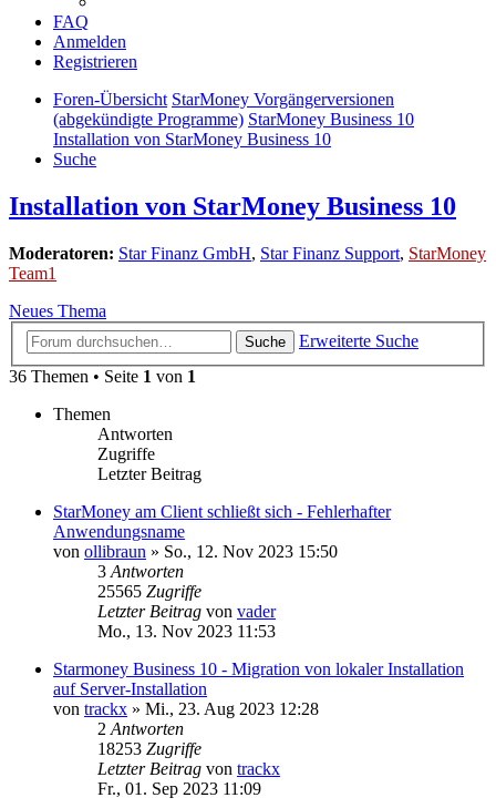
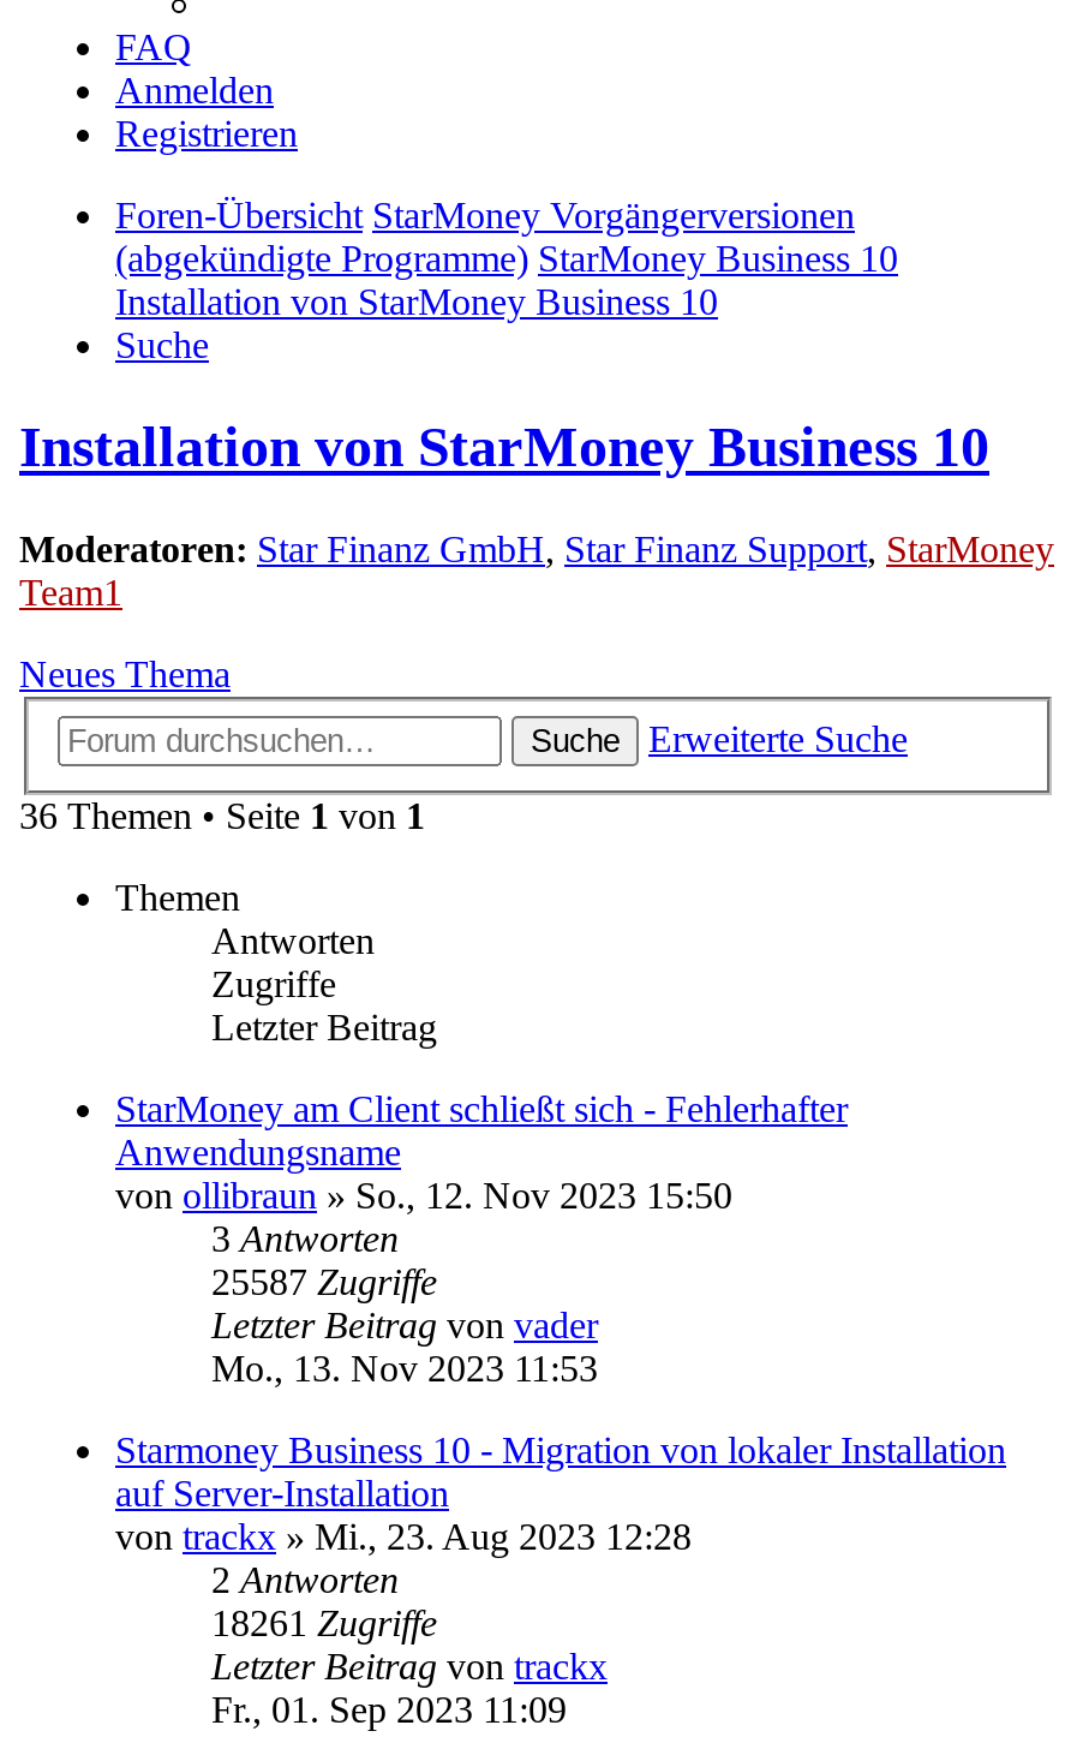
[97,582,201,601] 25565 Zugriffe -> [211,1261,437,1302] 25587 Zugriffe
[97,739,201,758] 18253 Zugriffe -> [211,1602,437,1643] 18261 Zugriffe

